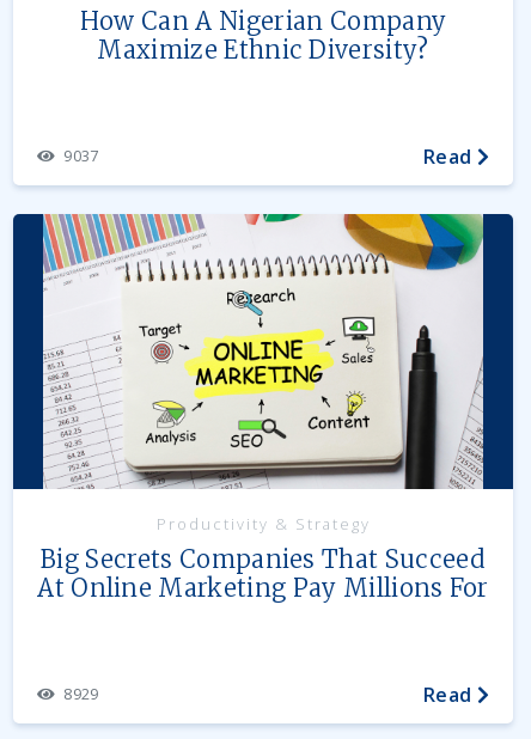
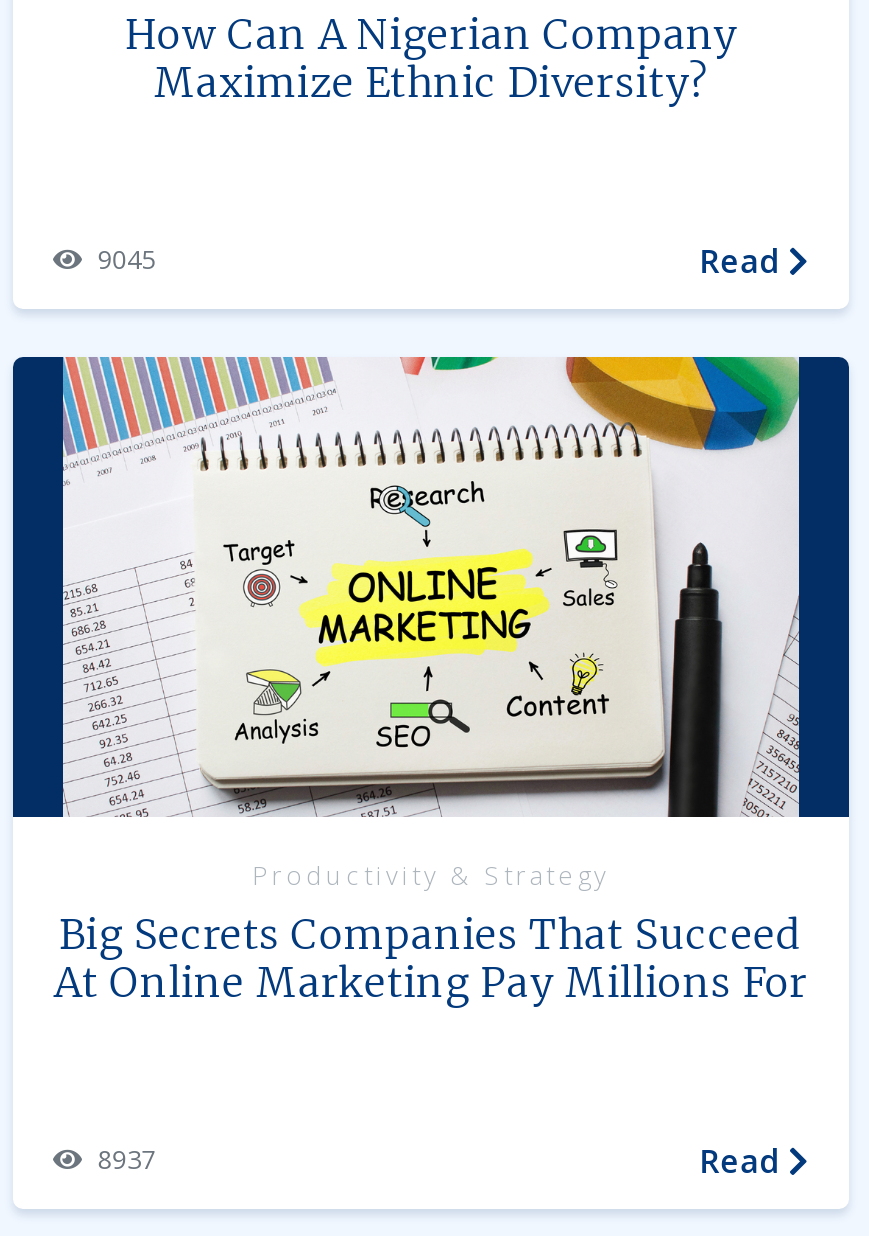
[64,145,99,166] 9037 -> [98,241,156,277] 9045
[64,683,99,704] 8929 -> [98,1141,156,1177] 8937

